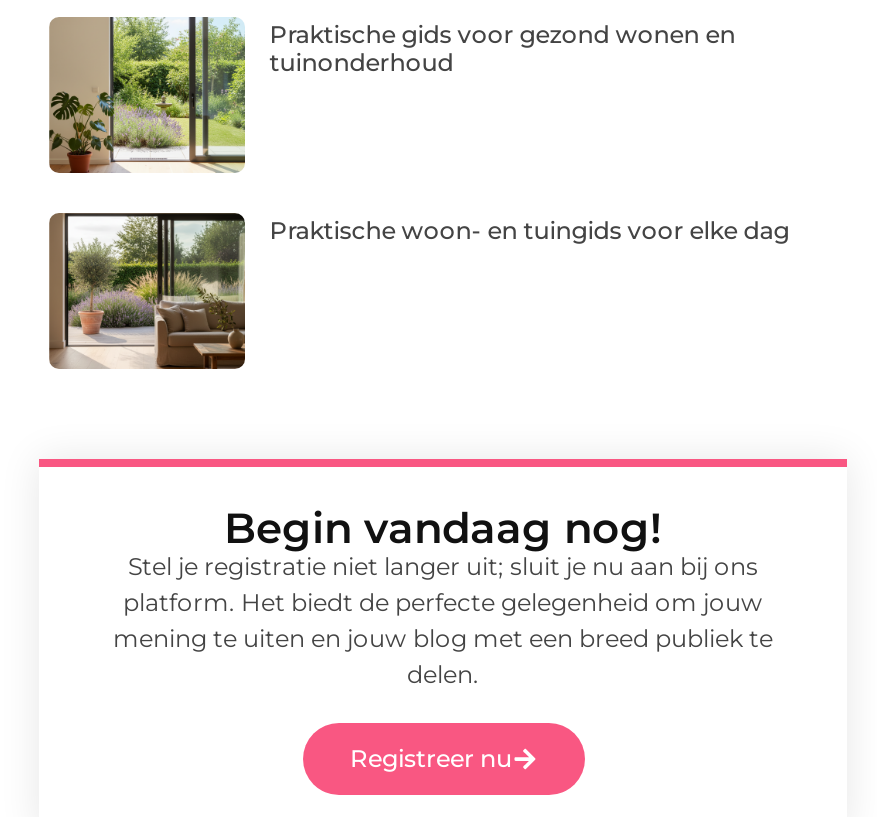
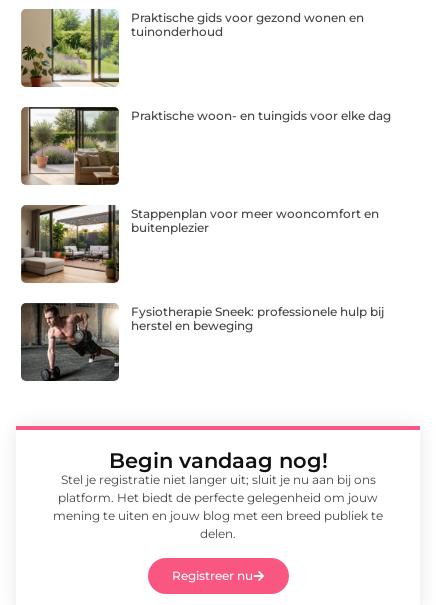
none -> [20,204,379,283] [image] | Stappenplan voor meer wooncomfort en | buitenplezier
none -> [20,302,384,382] [image] | Fysiotherapie Sneek: professionele hulp bij | herstel en beweging

